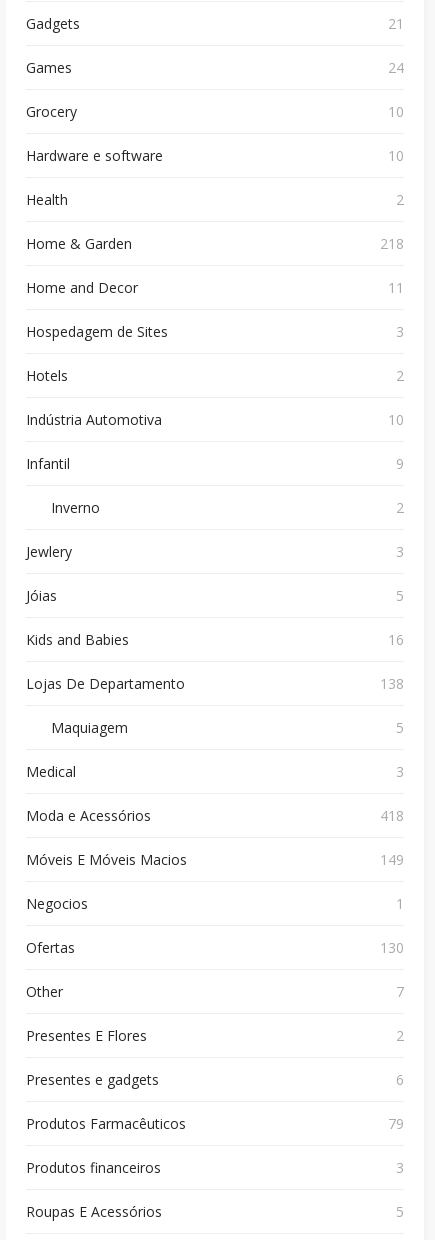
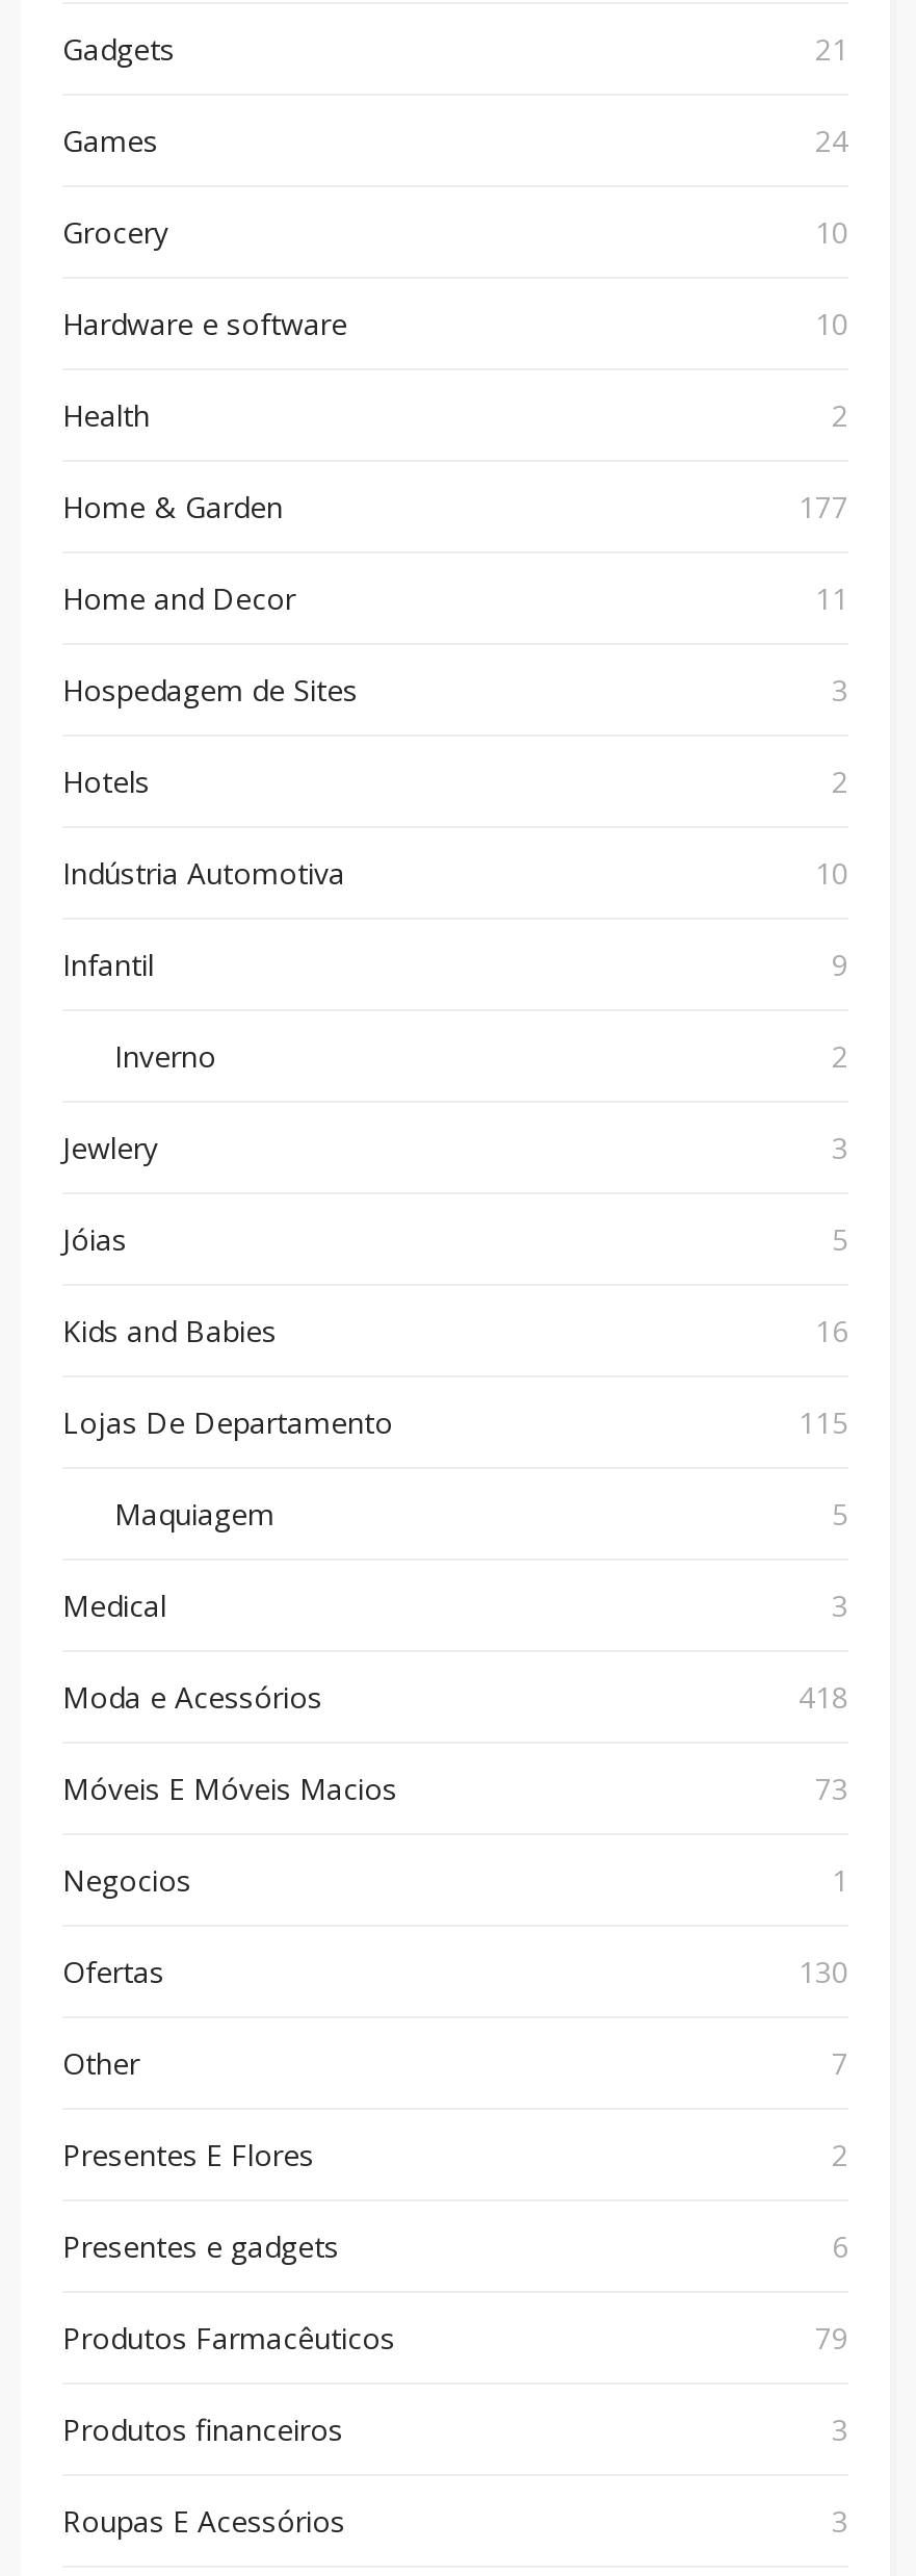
[380,234,404,253] 218 -> [799,487,848,526] 177
[380,674,404,693] 138 -> [799,1402,848,1442] 115
[380,850,404,869] 149 -> [815,1769,848,1808] 73
[396,1202,404,1221] 5 -> [832,2501,848,2541] 3

